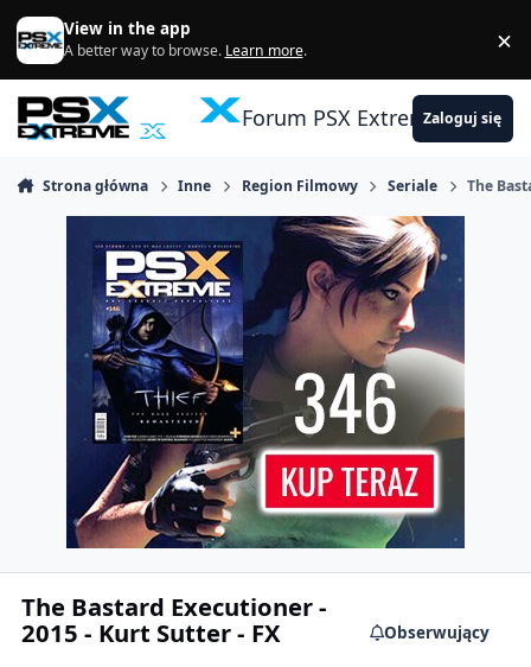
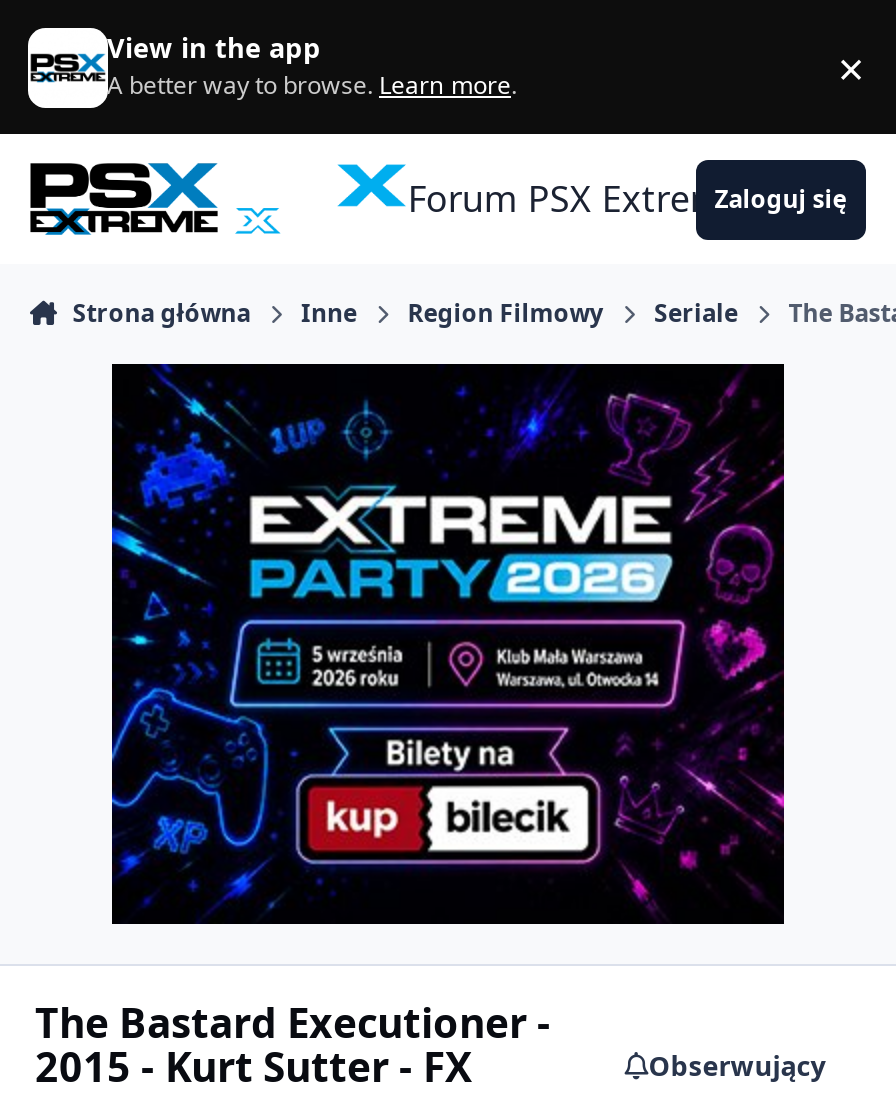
[65,215,466,550] [image] -> [110,362,786,926] [image]

